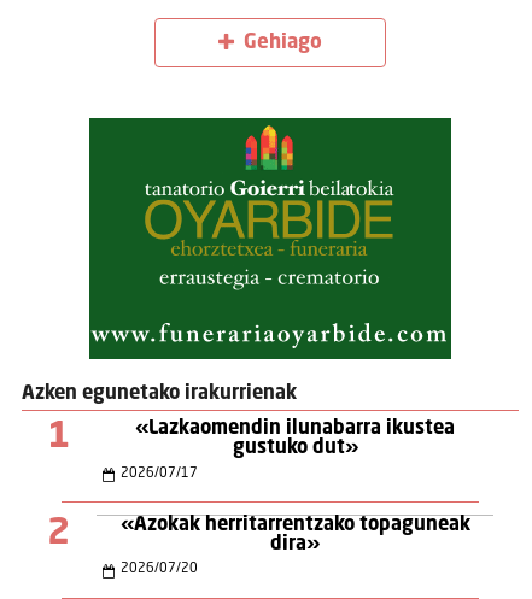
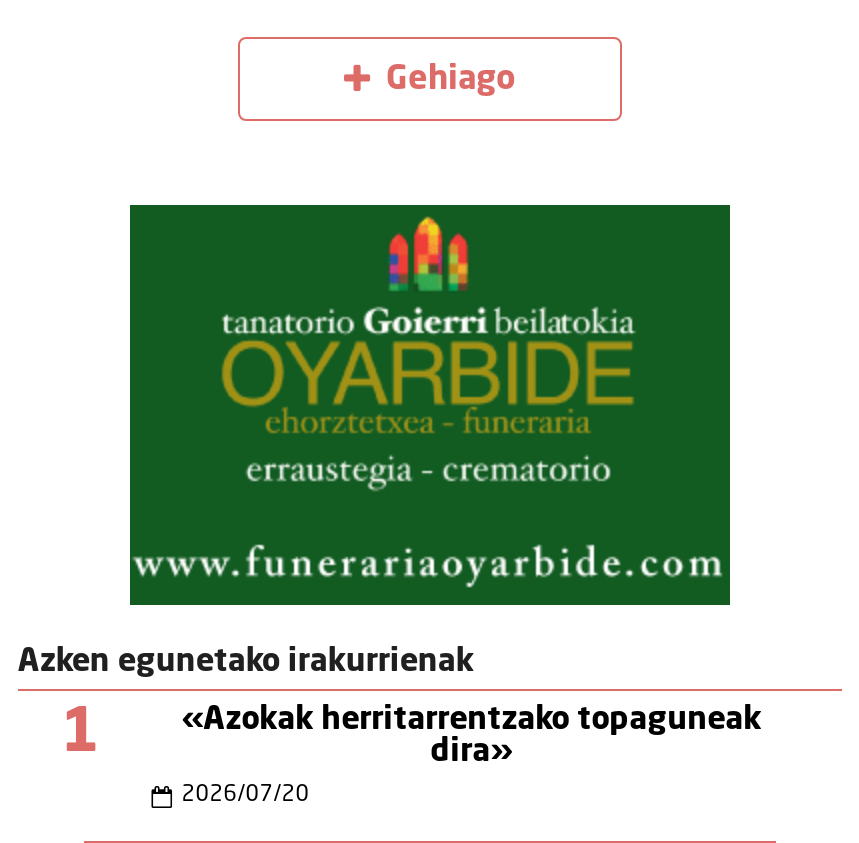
[47,419,455,551] «Lazkaomendin ilunabarra ikustea | gustuko dut» | 2026/07/17 | 2 -> none

